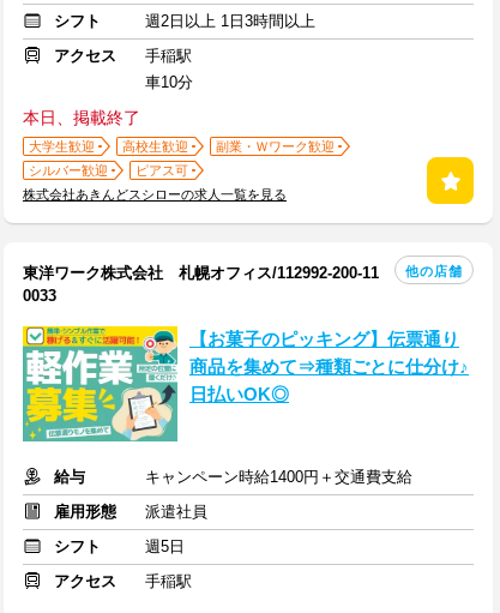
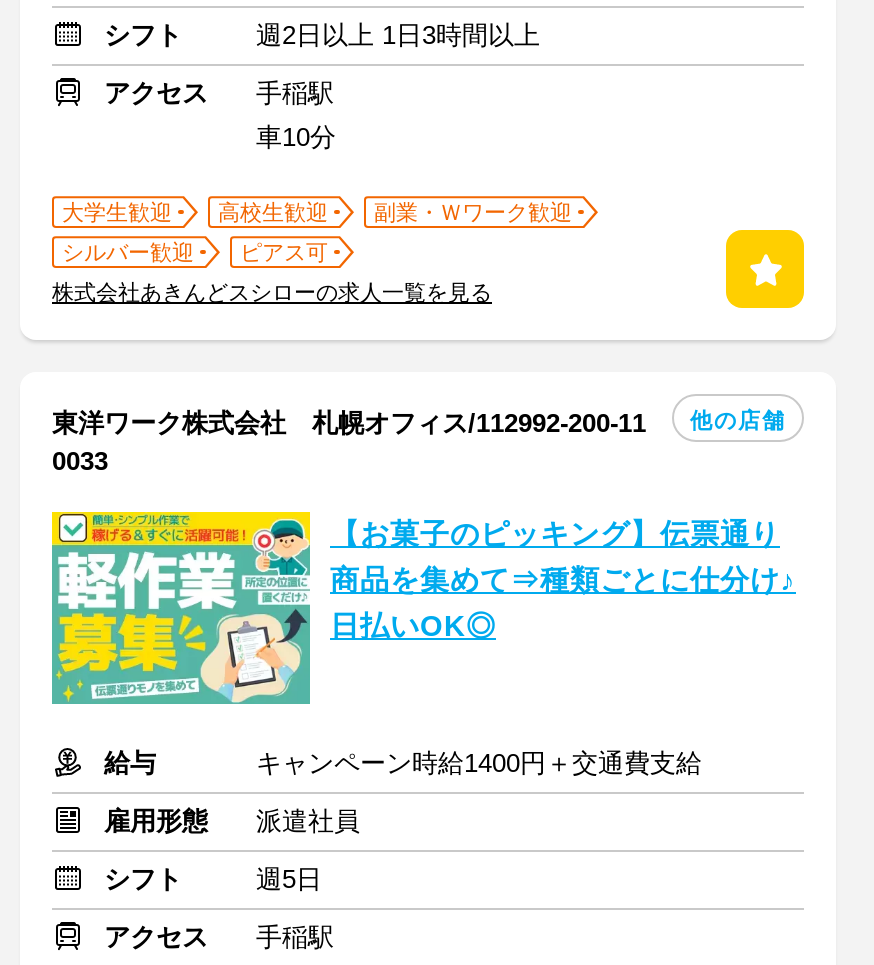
[23,108,140,127] 本日、掲載終了 -> none

